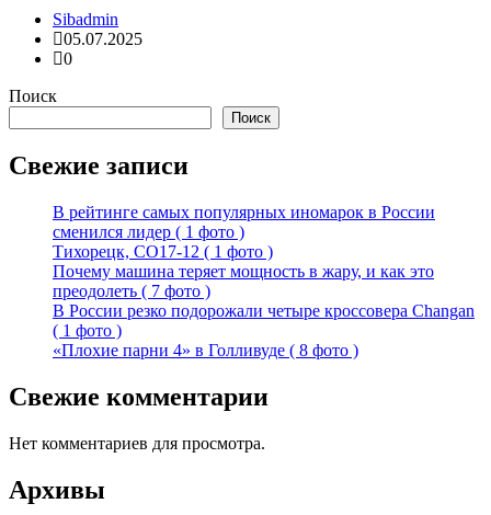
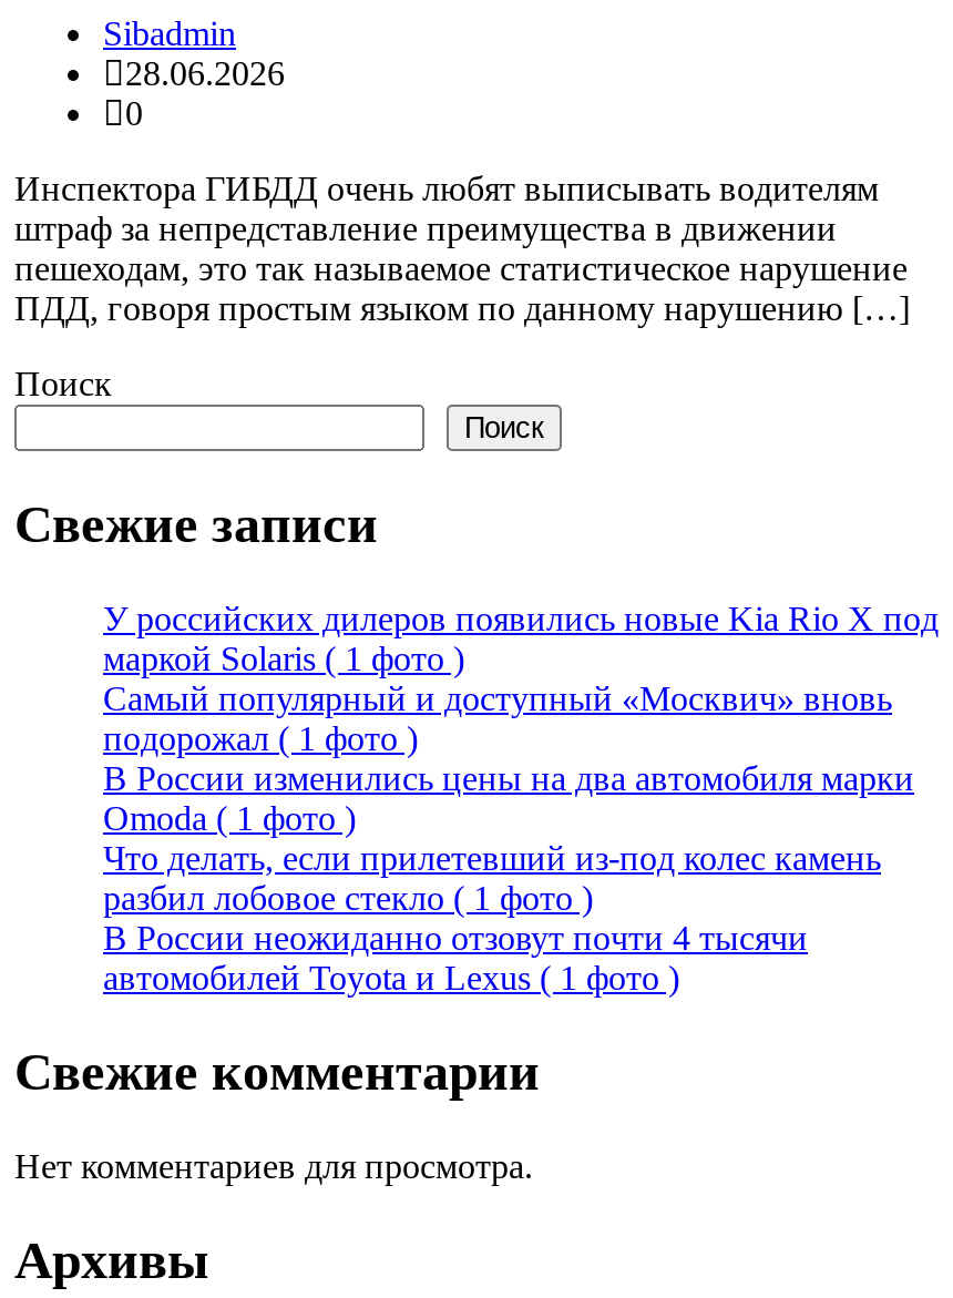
[64,30,142,48] 05.07.2025 -> [125,55,285,92] 28.06.2026
none -> [14,170,910,327] Инспектора ГИБДД очень любят выписывать водителям | штраф за непредставление преимущества в движении | пешеходам, это так называемое статистическое нарушение | ПДД, говоря простым языком по данному нарушению […]
[53,203,475,359] В рейтинге самых популярных иномарок в России | сменился лидер ( 1 фото ) | Тихорецк, СО17-12 ( 1 фото ) | Почему машина теряет мощность в жару, и как это | преодолеть ( 7 фото ) | В России резко подорожали четыре кроссовера Changan | ( 1 фото ) | «Плохие парни 4» в Голливуде ( 8 фото ) -> [103,599,939,996] У российских дилеров появились новые Kia Rio X под | маркой Solaris ( 1 фото ) | Самый популярный и доступный «Москвич» вновь | подорожал ( 1 фото ) | В России изменились цены на два автомобиля марки | Omoda ( 1 фото ) | Что делать, если прилетевший из-под колес камень | разбил лобовое стекло ( 1 фото ) | В России неожиданно отзовут почти 4 тысячи | автомобилей Toyota и Lexus ( 1 фото )

